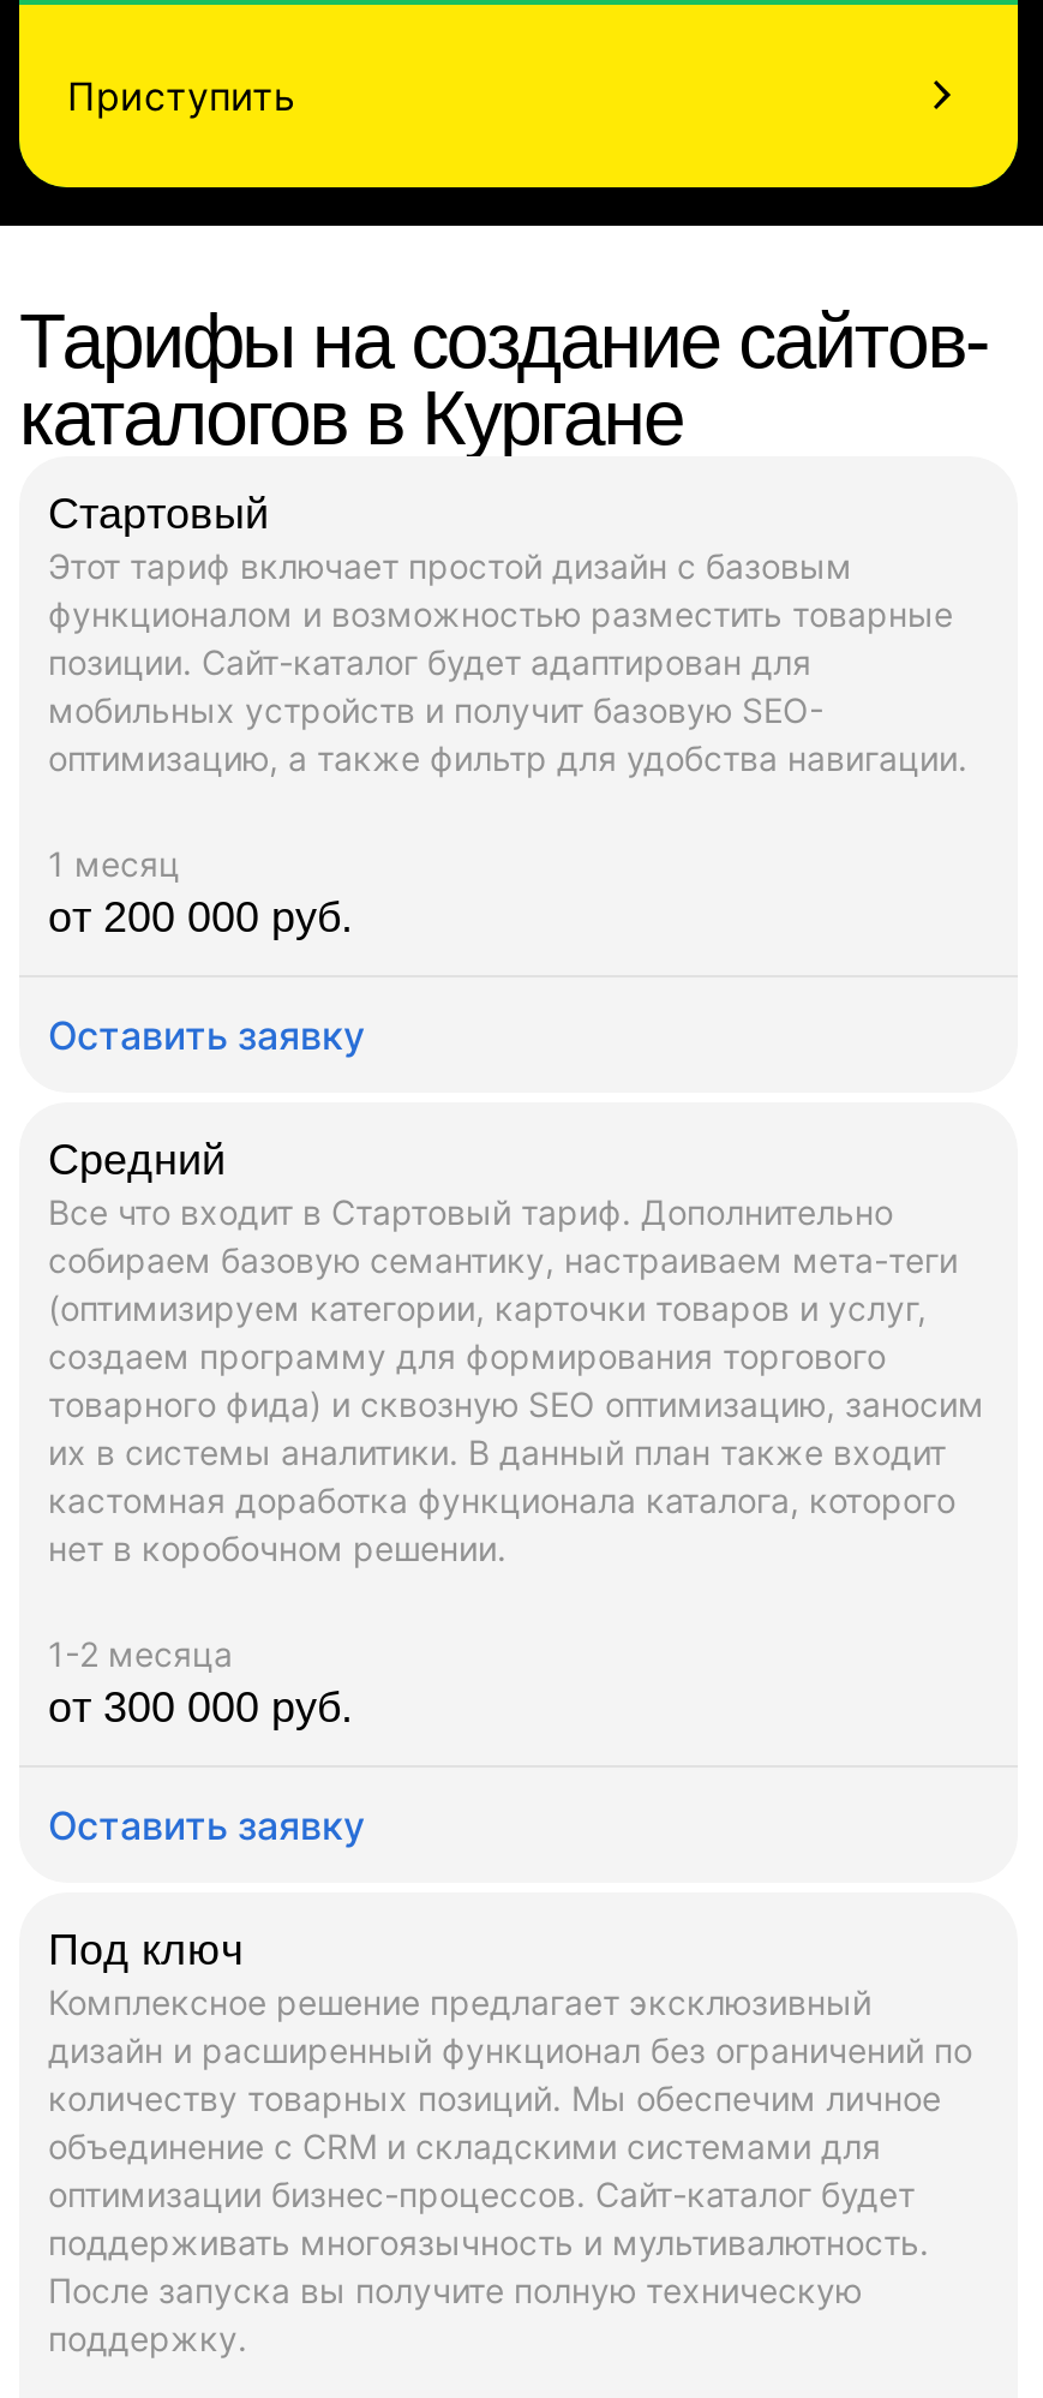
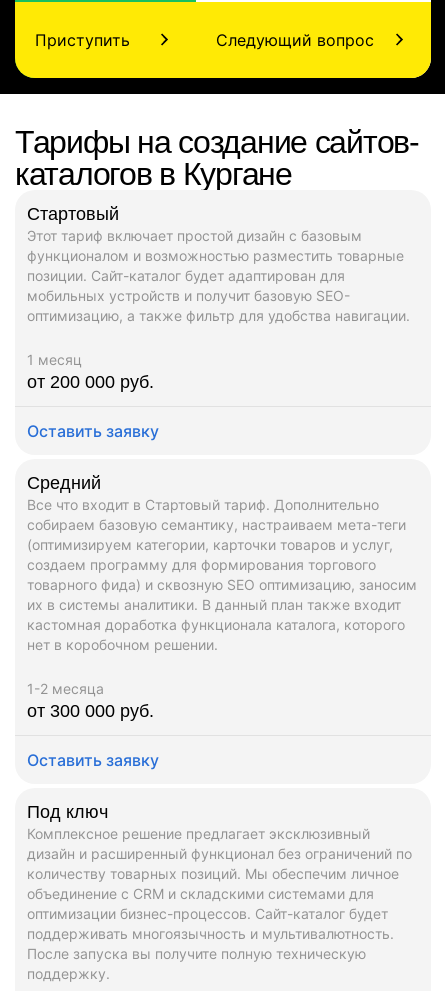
none -> [216,29,374,49] Следующий вопрос

